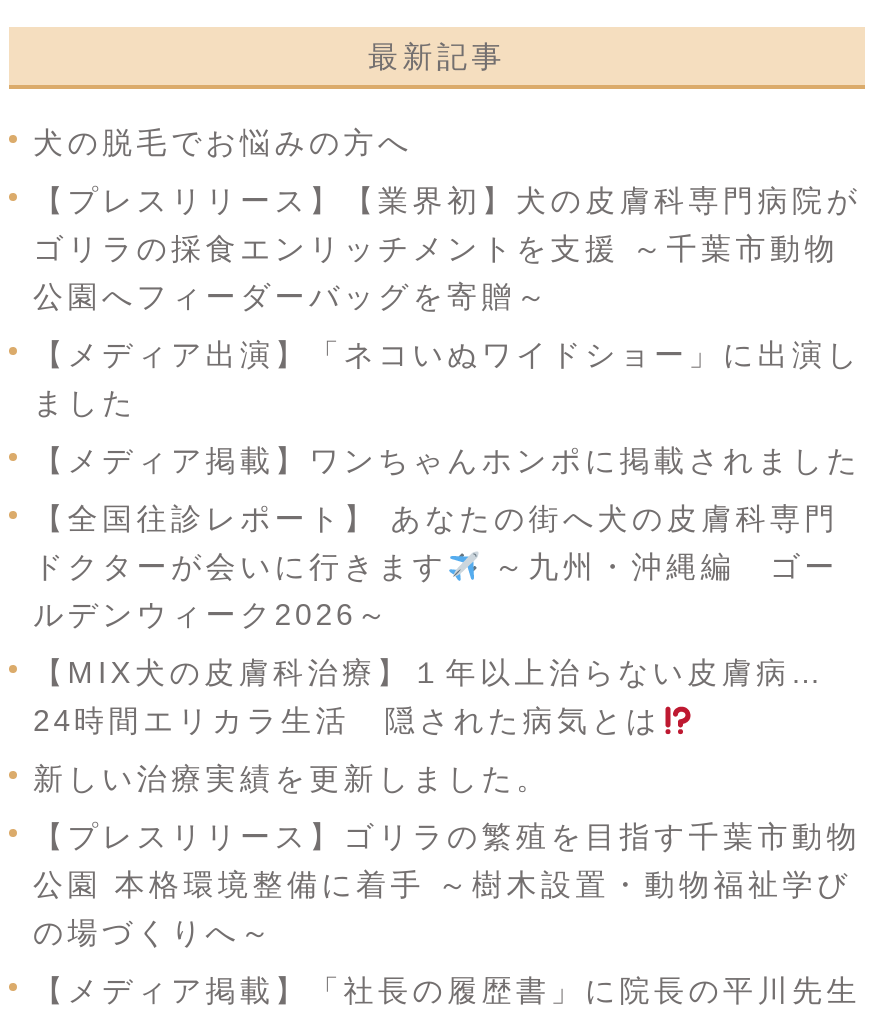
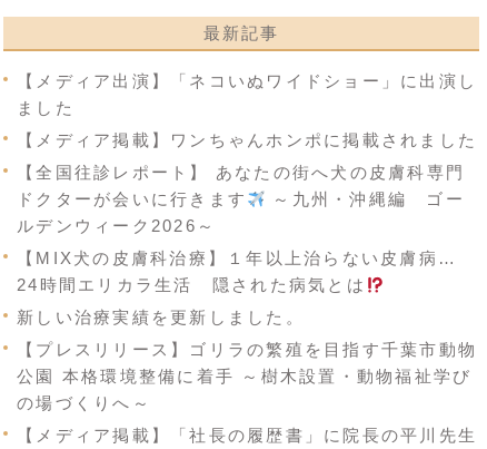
[33,125,861,313] 犬の脱毛でお悩みの方へ | 【プレスリリース】【業界初】犬の皮膚科専門病院が | ゴリラの採食エンリッチメントを支援 ～千葉市動物 | 公園へフィーダーバッグを寄贈～ -> none

